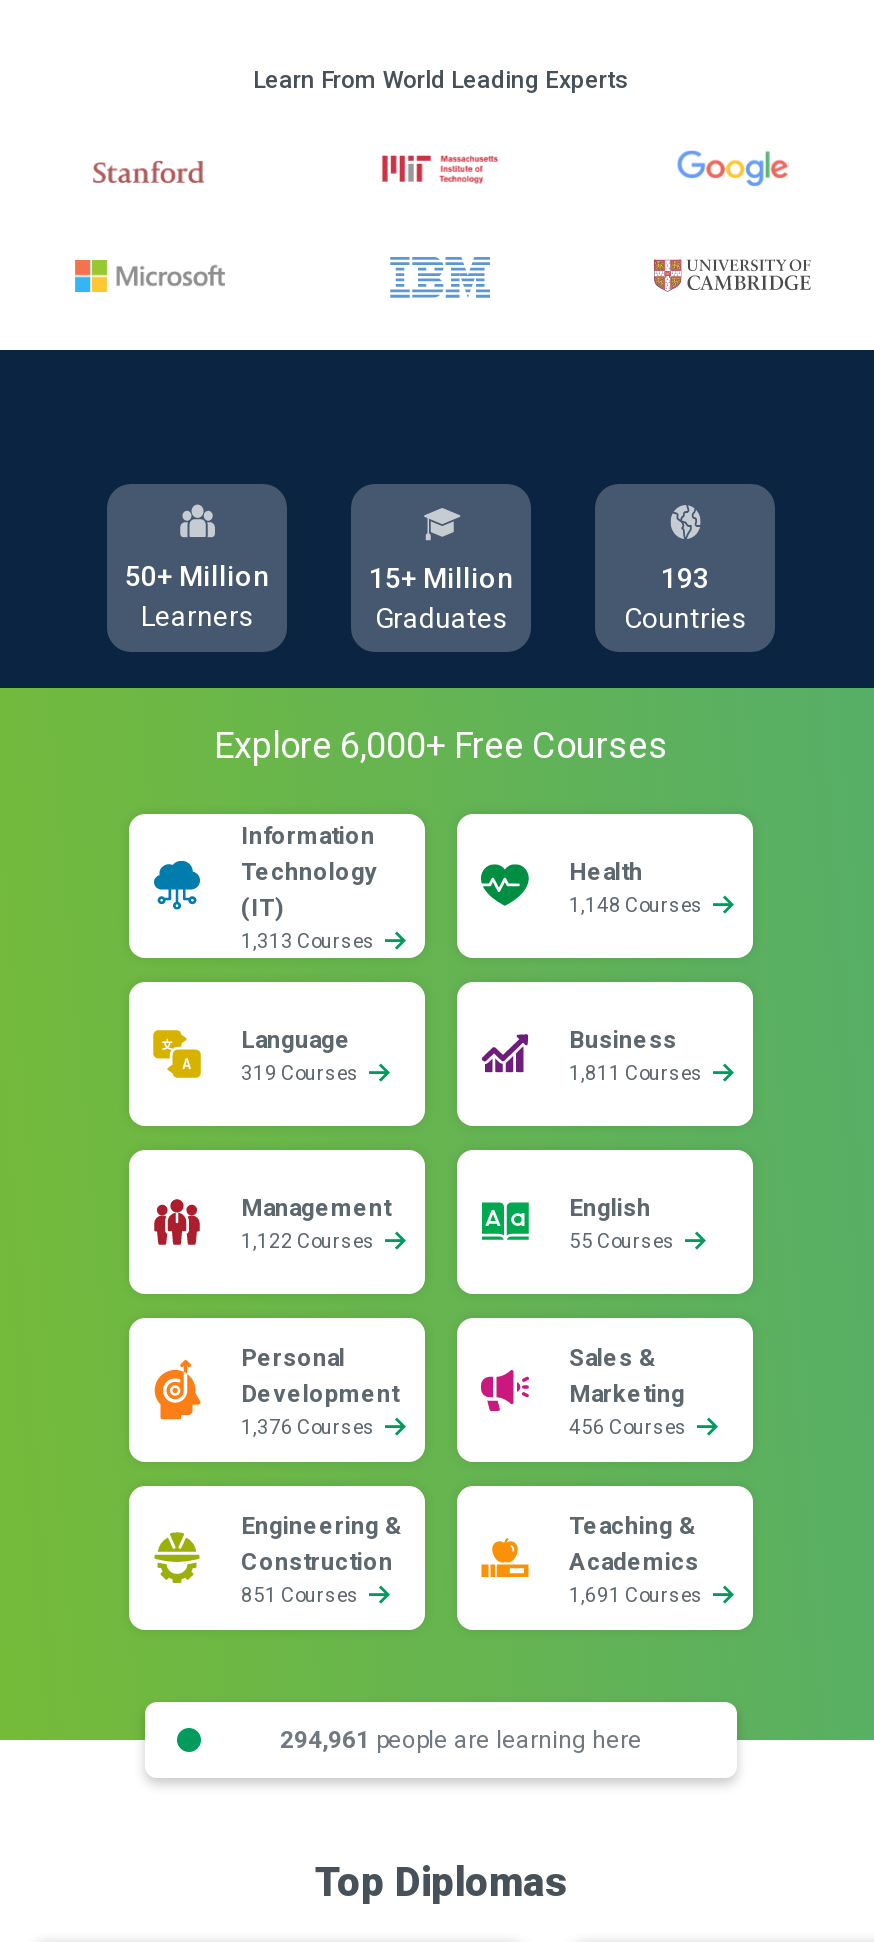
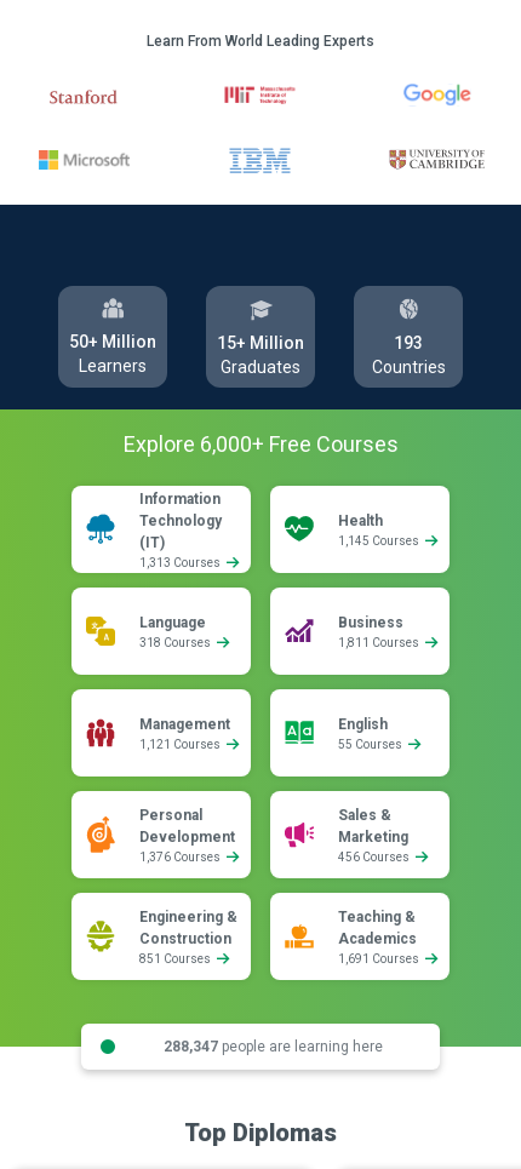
[569,894,707,916] 1,148 Courses -> [338,534,422,548] 1,145 Courses
[241,1062,363,1084] 319 Courses -> [139,636,213,649] 318 Courses
[241,1230,379,1252] 1,122 Courses -> [139,738,223,751] 1,121 Courses
[280,1725,642,1753] 294,961 people are learning here -> [163,1038,382,1055] 288,347 people are learning here

